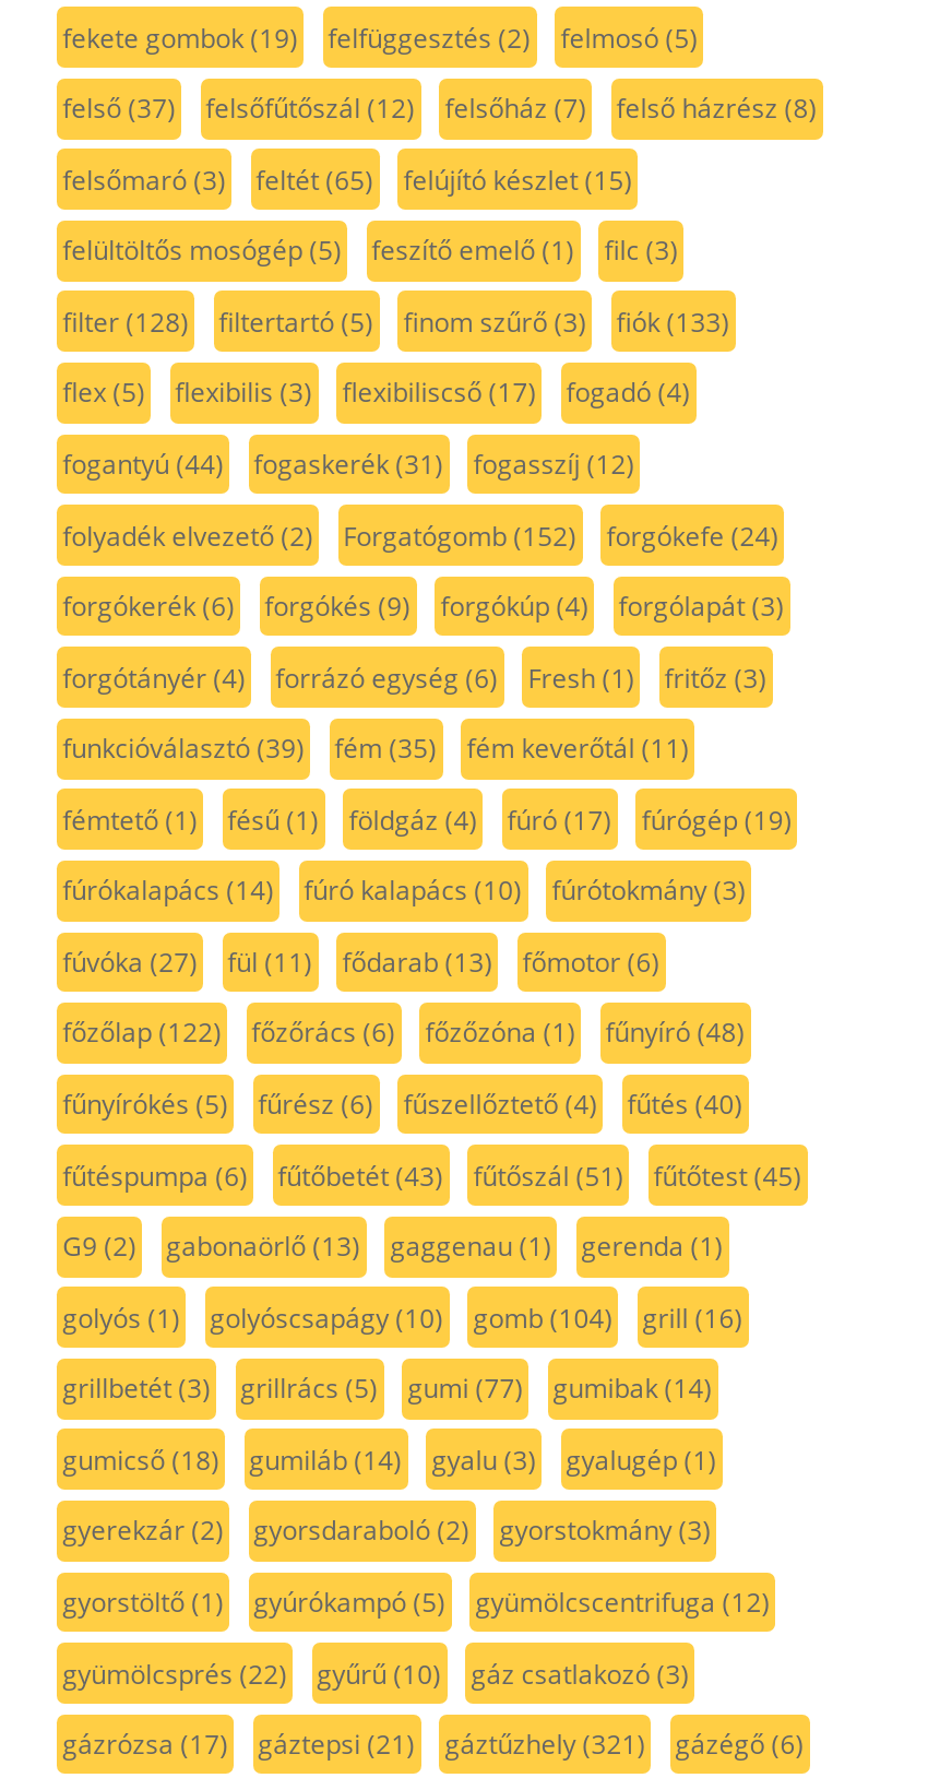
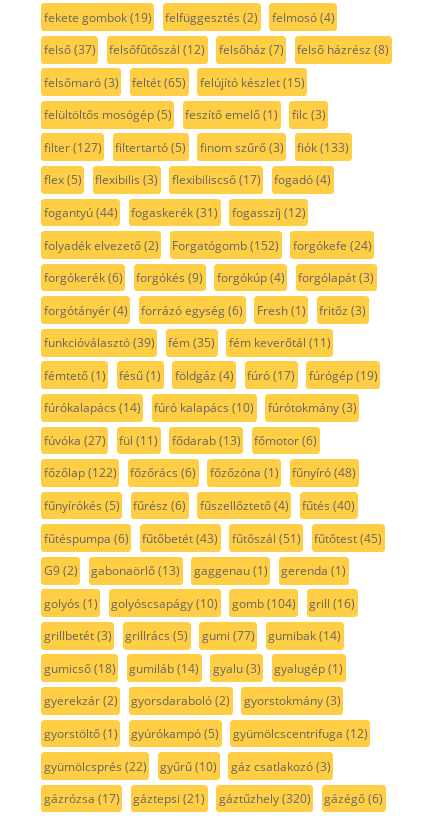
[62,19,698,56] fekete gombok (19) felfüggesztés (2) felmosó (5) -> [44,9,335,26] fekete gombok (19) felfüggesztés (2) felmosó (4)
[62,303,730,340] filter (128) filtertartó (5) finom szűrő (3) fiók (133) -> [44,139,349,156] filter (127) filtertartó (5) finom szűrő (3) fiók (133)
[62,1726,804,1763] gázrózsa (17) gáztepsi (21) gáztűzhely (321) gázégő (6) -> [44,790,383,807] gázrózsa (17) gáztepsi (21) gáztűzhely (320) gázégő (6)

